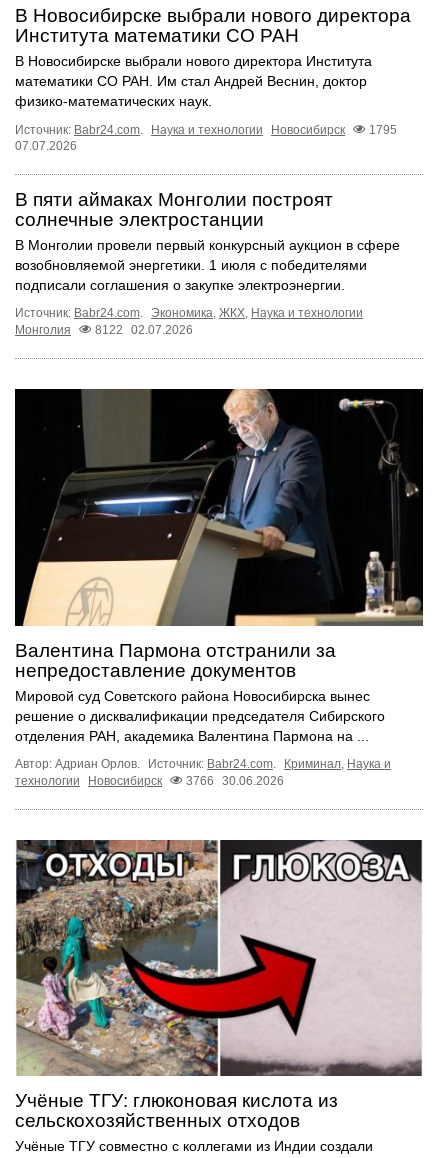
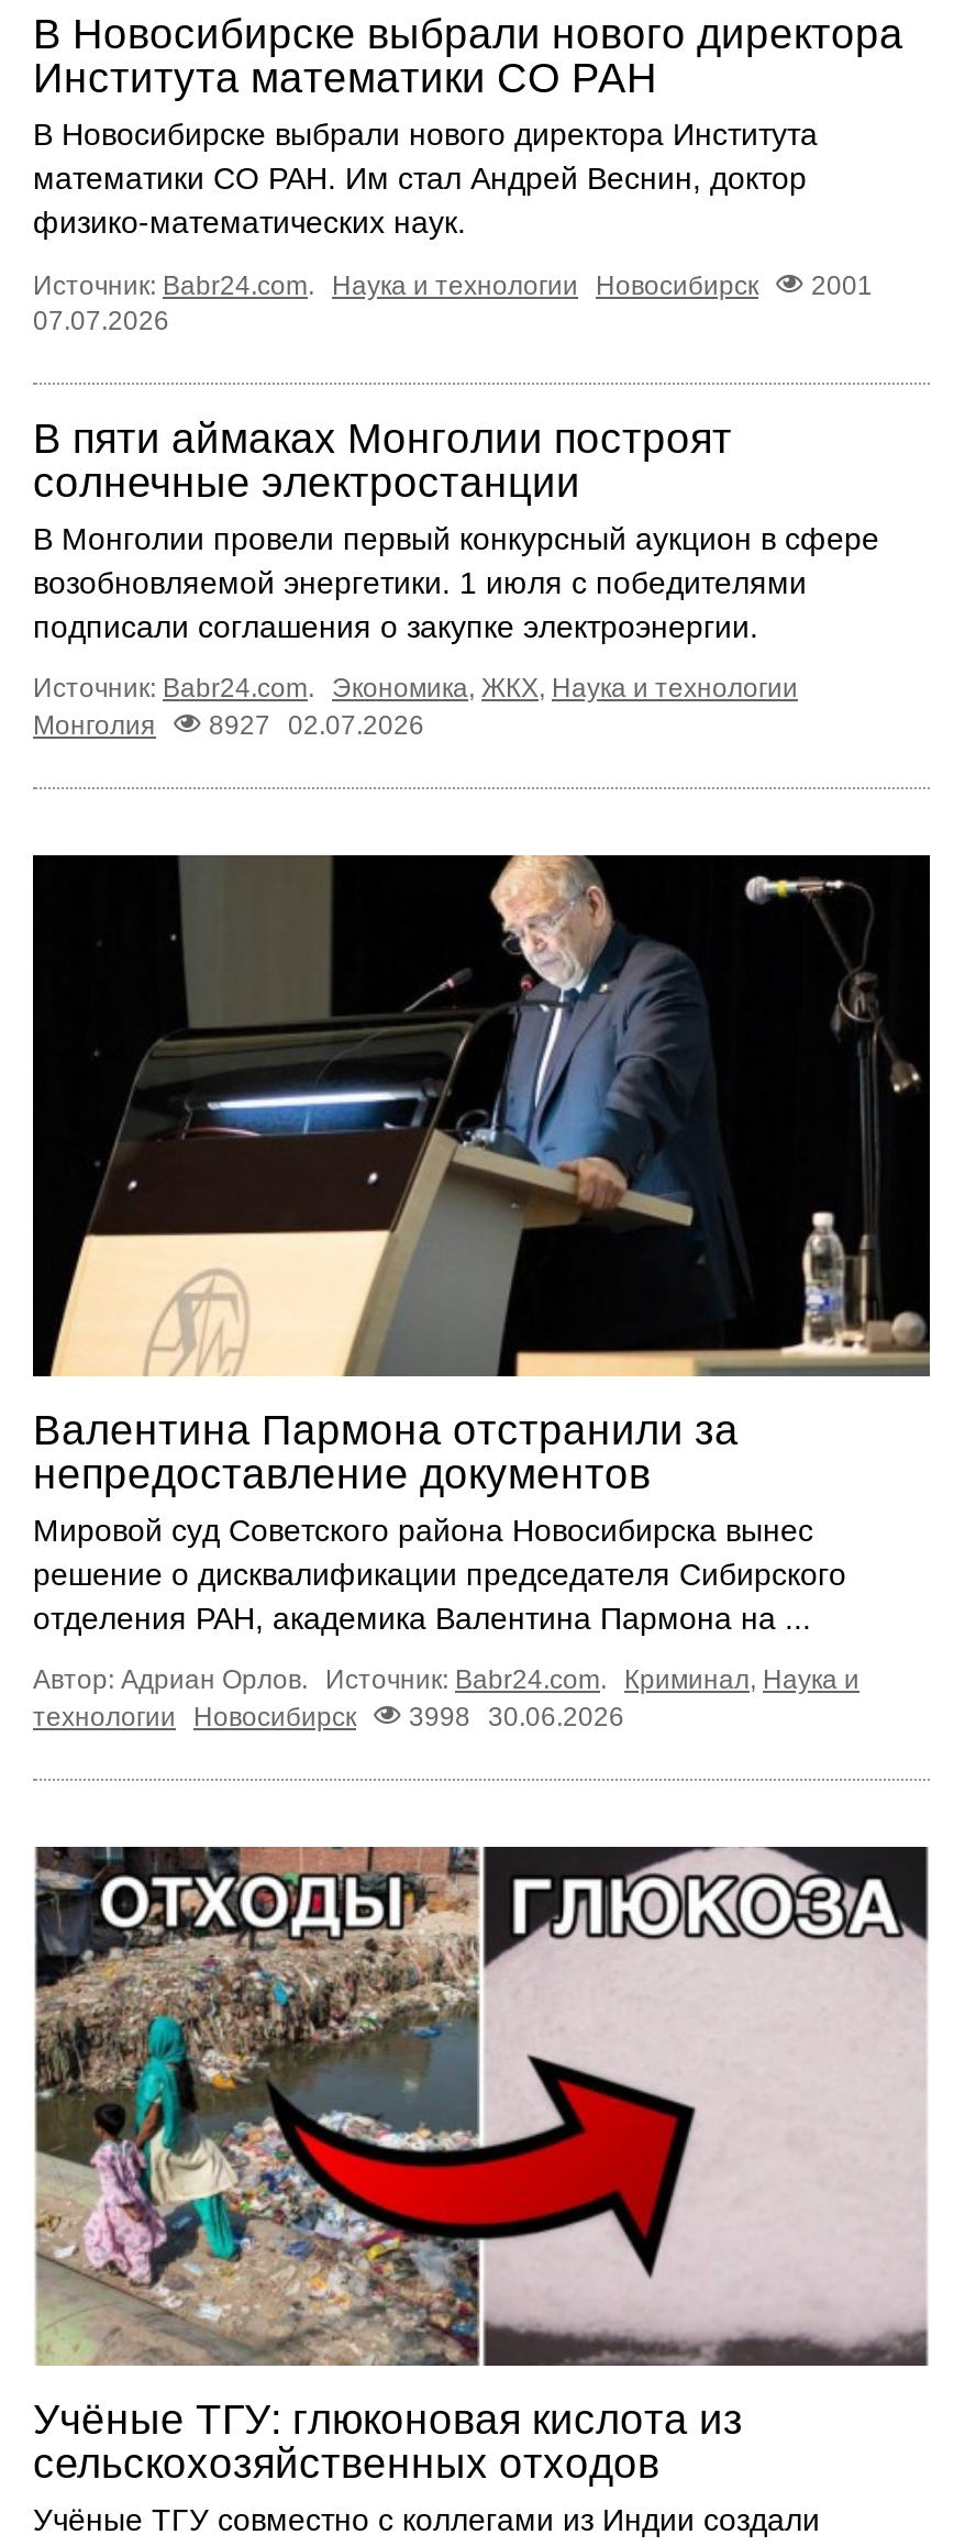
[15,123,397,137] Источник: Babr24.com. Наука и технологии Новосибирск 1795 -> [33,270,873,301] Источник: Babr24.com. Наука и технологии Новосибирск 2001
[15,323,193,337] Монголия 8122 02.07.2026 -> [33,710,424,741] Монголия 8927 02.07.2026
[15,774,284,788] технологии Новосибирск 3766 30.06.2026 -> [33,1701,624,1732] технологии Новосибирск 3998 30.06.2026

